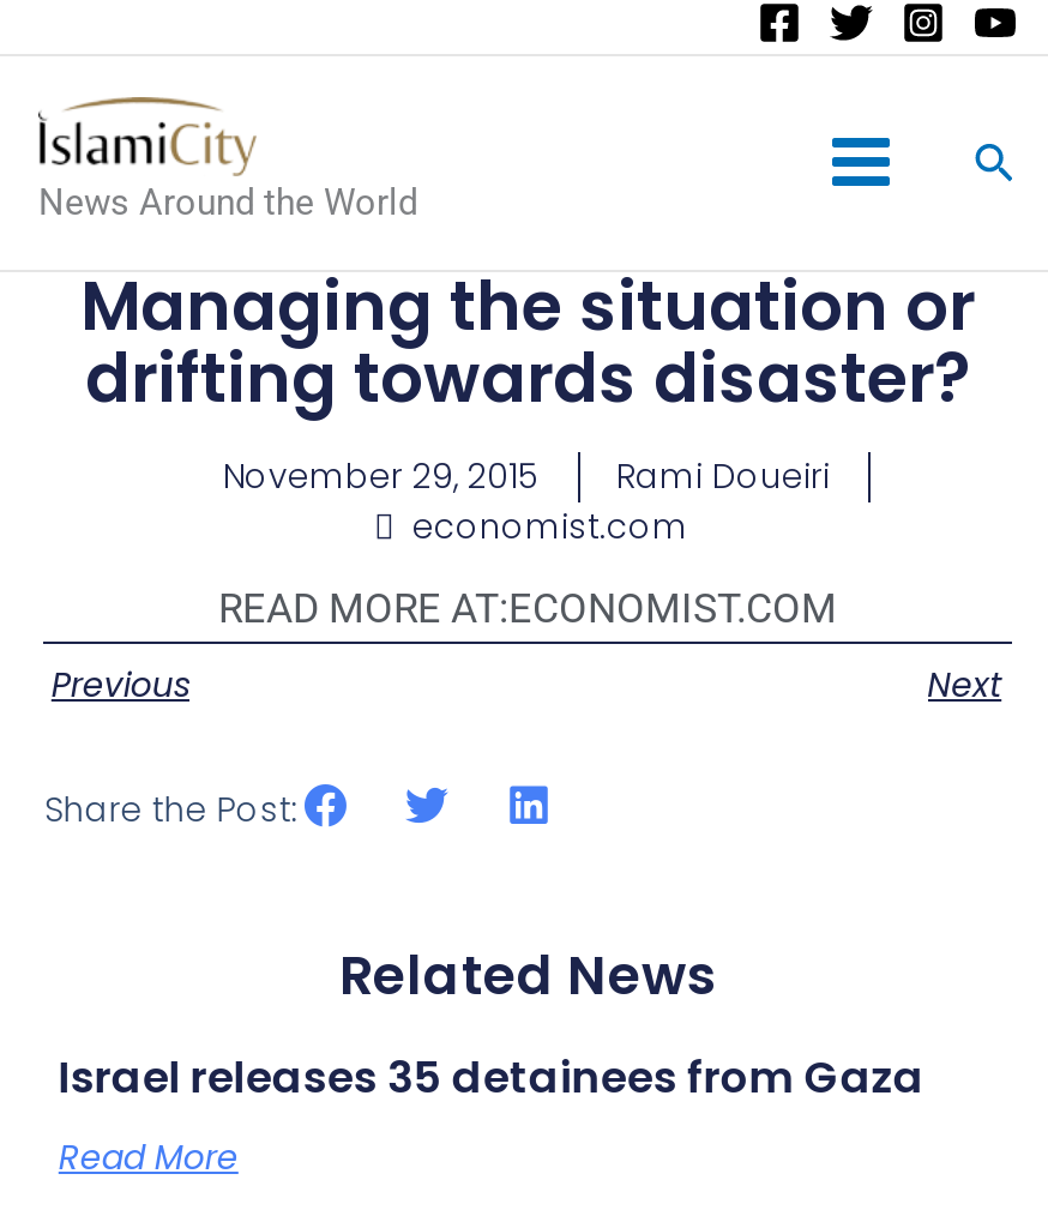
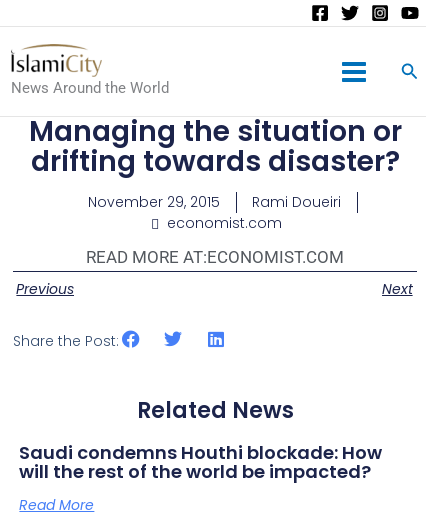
[59,1046,924,1106] Israel releases 35 detainees from Gaza -> [19,440,382,484] Saudi condemns Houthi blockade: How | will the rest of the world be impacted?

